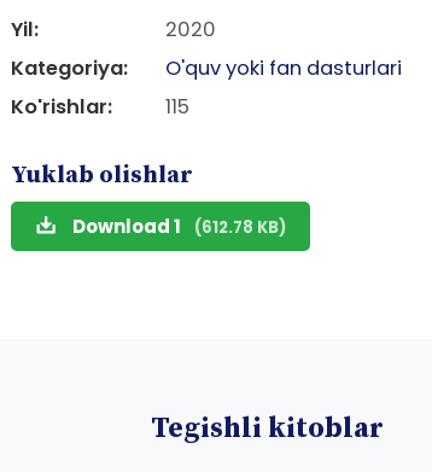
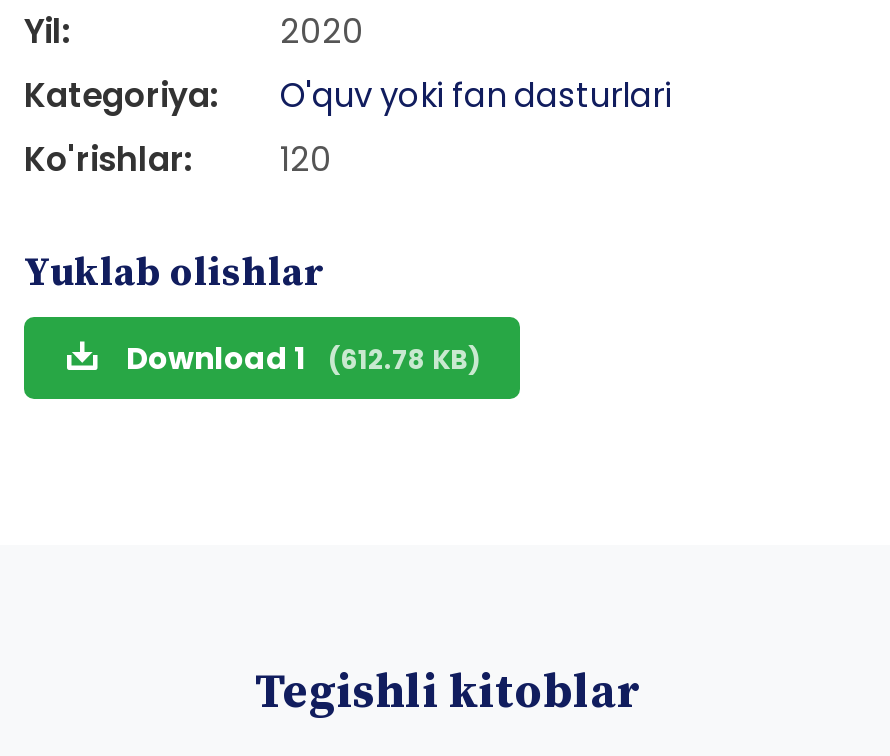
[11,93,189,121] Ko'rishlar: 115 -> [24,137,332,183] Ko'rishlar: 120

